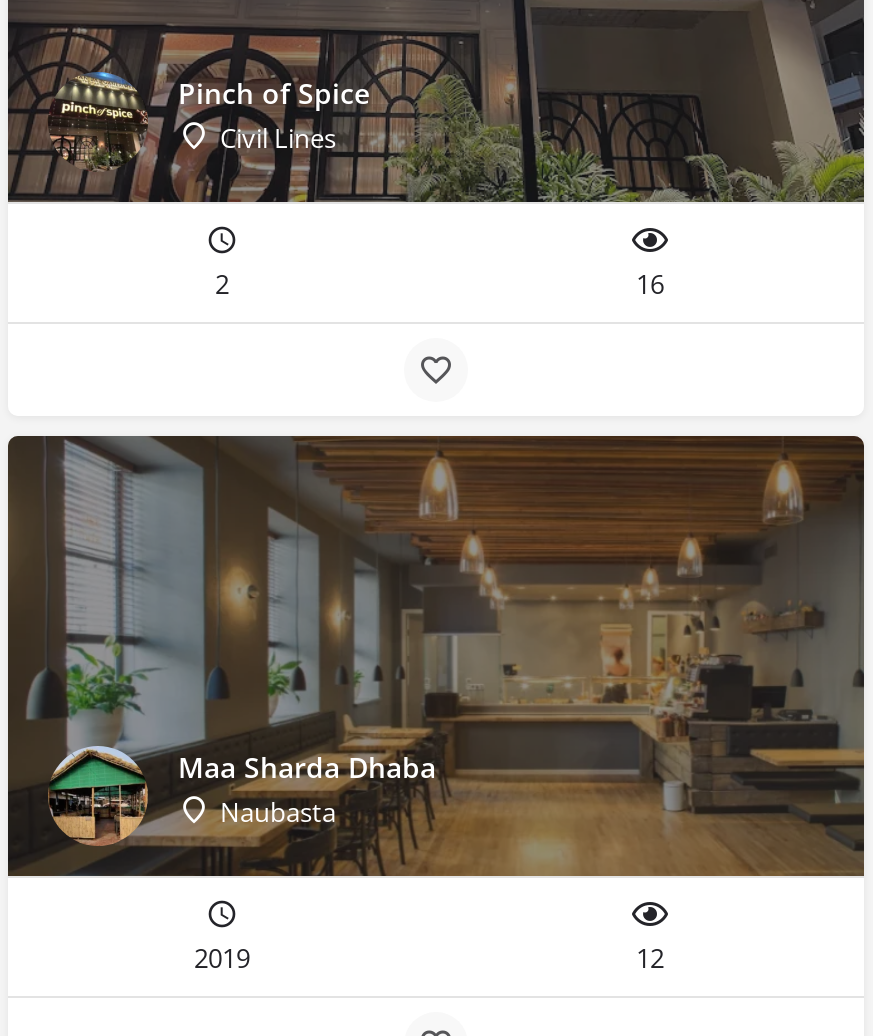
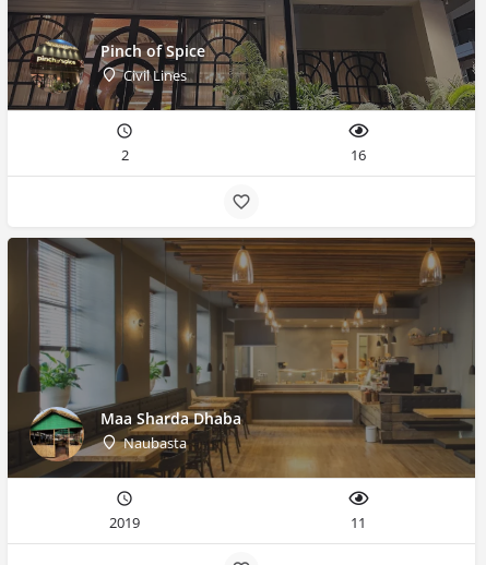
[636,940,664,976] 12 -> [351,513,366,532] 11

